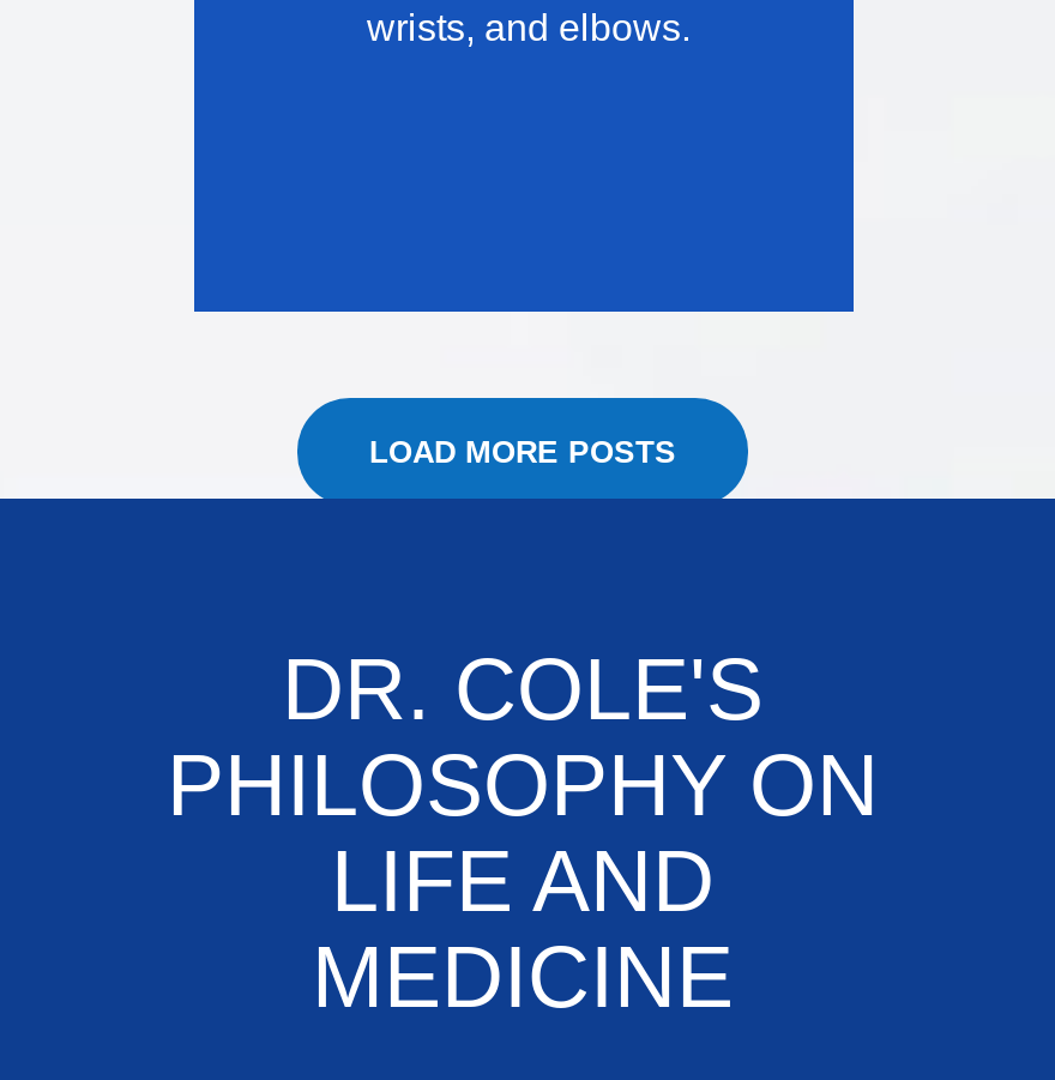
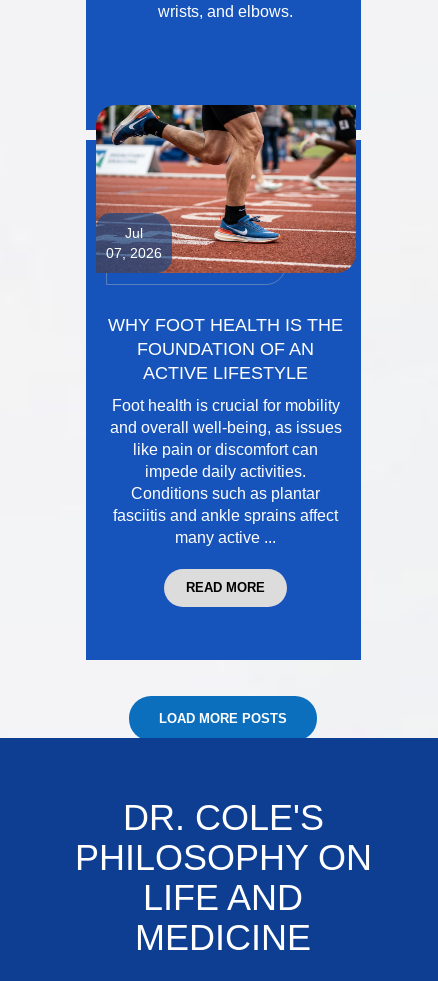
none -> [86,104,361,274] [image] | Jul | 07, 2026
none -> [108,315,343,595] WHY FOOT HEALTH IS THE | FOUNDATION OF AN | ACTIVE LIFESTYLE | Foot health is crucial for mobility | and overall well-being, as issues | like pain or discomfort can | impede daily activities. | Conditions such as plantar | fasciitis and ankle sprains affect | many active ... | READ MORE

